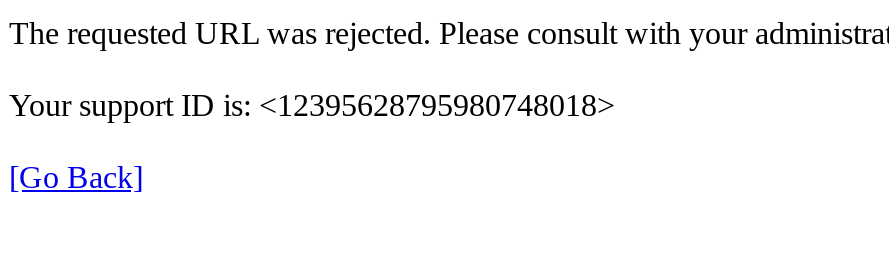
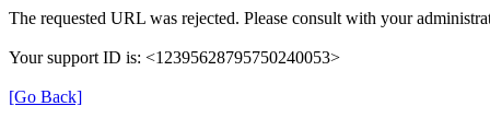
[9,88,615,122] Your support ID is: <12395628795980748018> -> [9,48,340,67] Your support ID is: <12395628795750240053>

